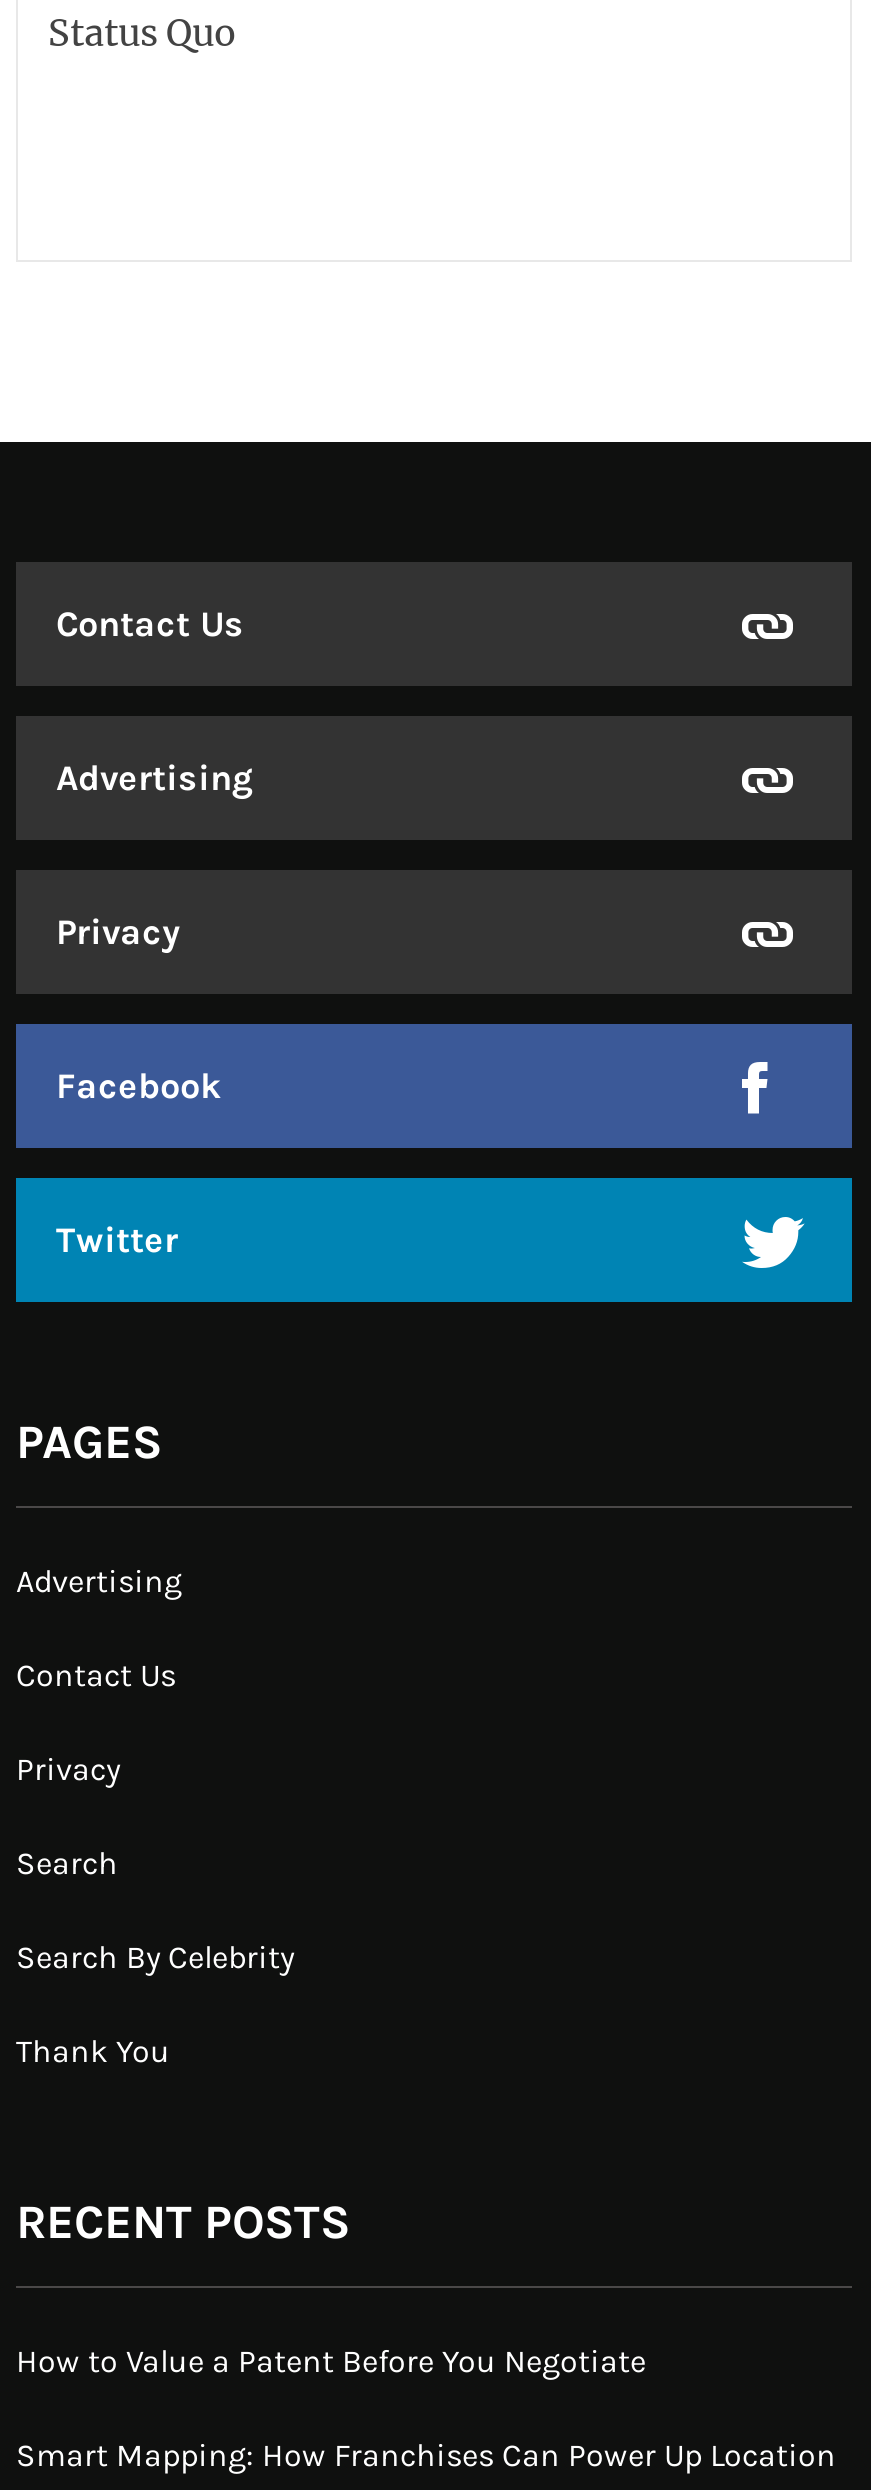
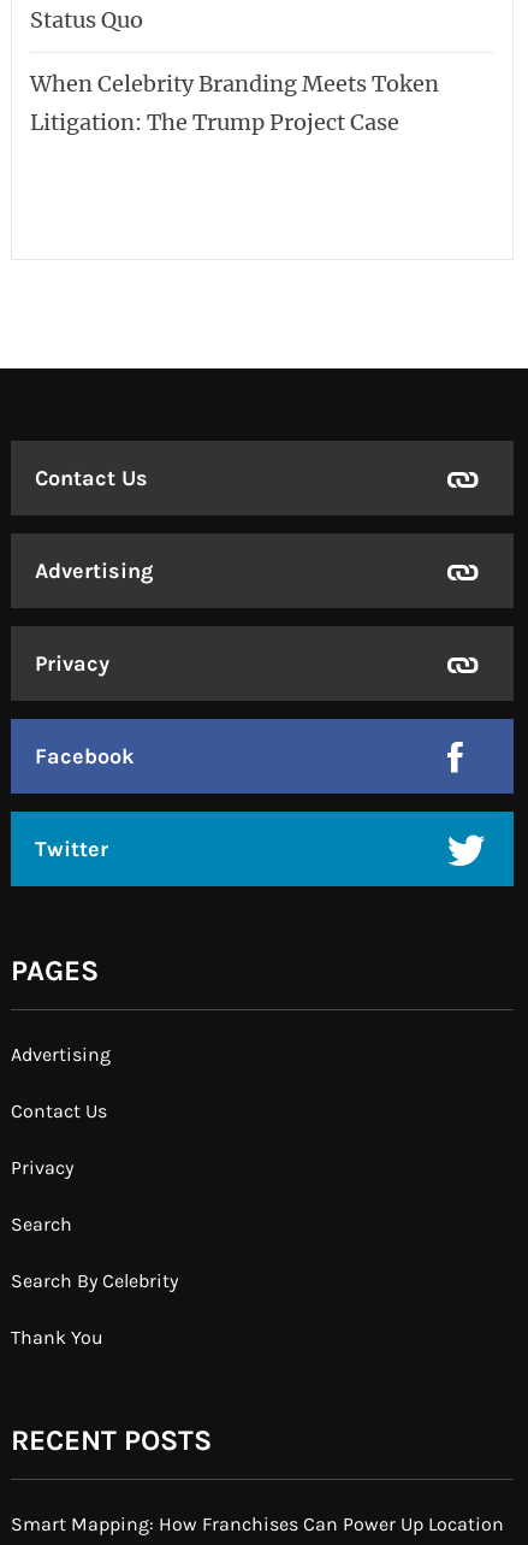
none -> [30,70,439,136] When Celebrity Branding Meets Token | Litigation: The Trump Project Case
moved [16,602,350,2250] -> [11,465,212,1457]: Contact Us | Advertising | Privacy | ... | Thank You | RECENT POSTS
[16,2342,646,2380] How to Value a Patent Before You Negotiate -> none

